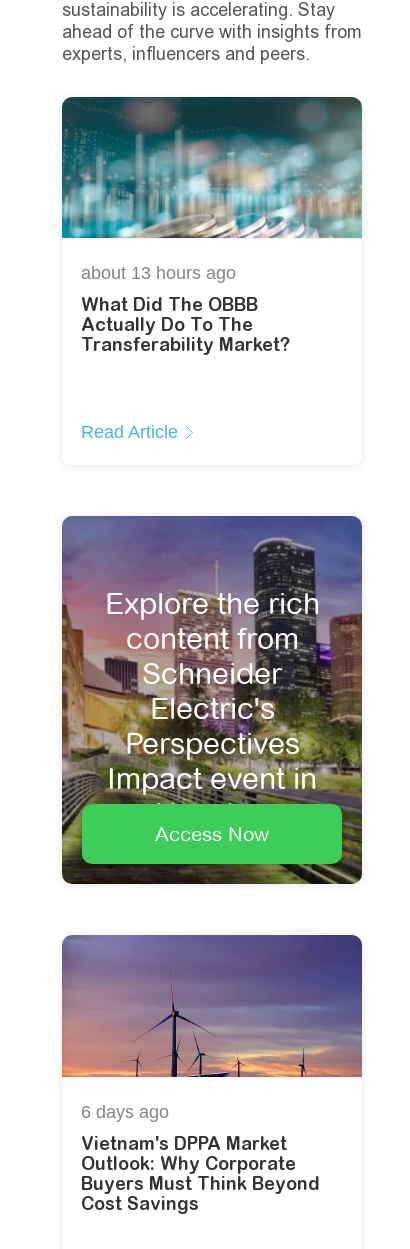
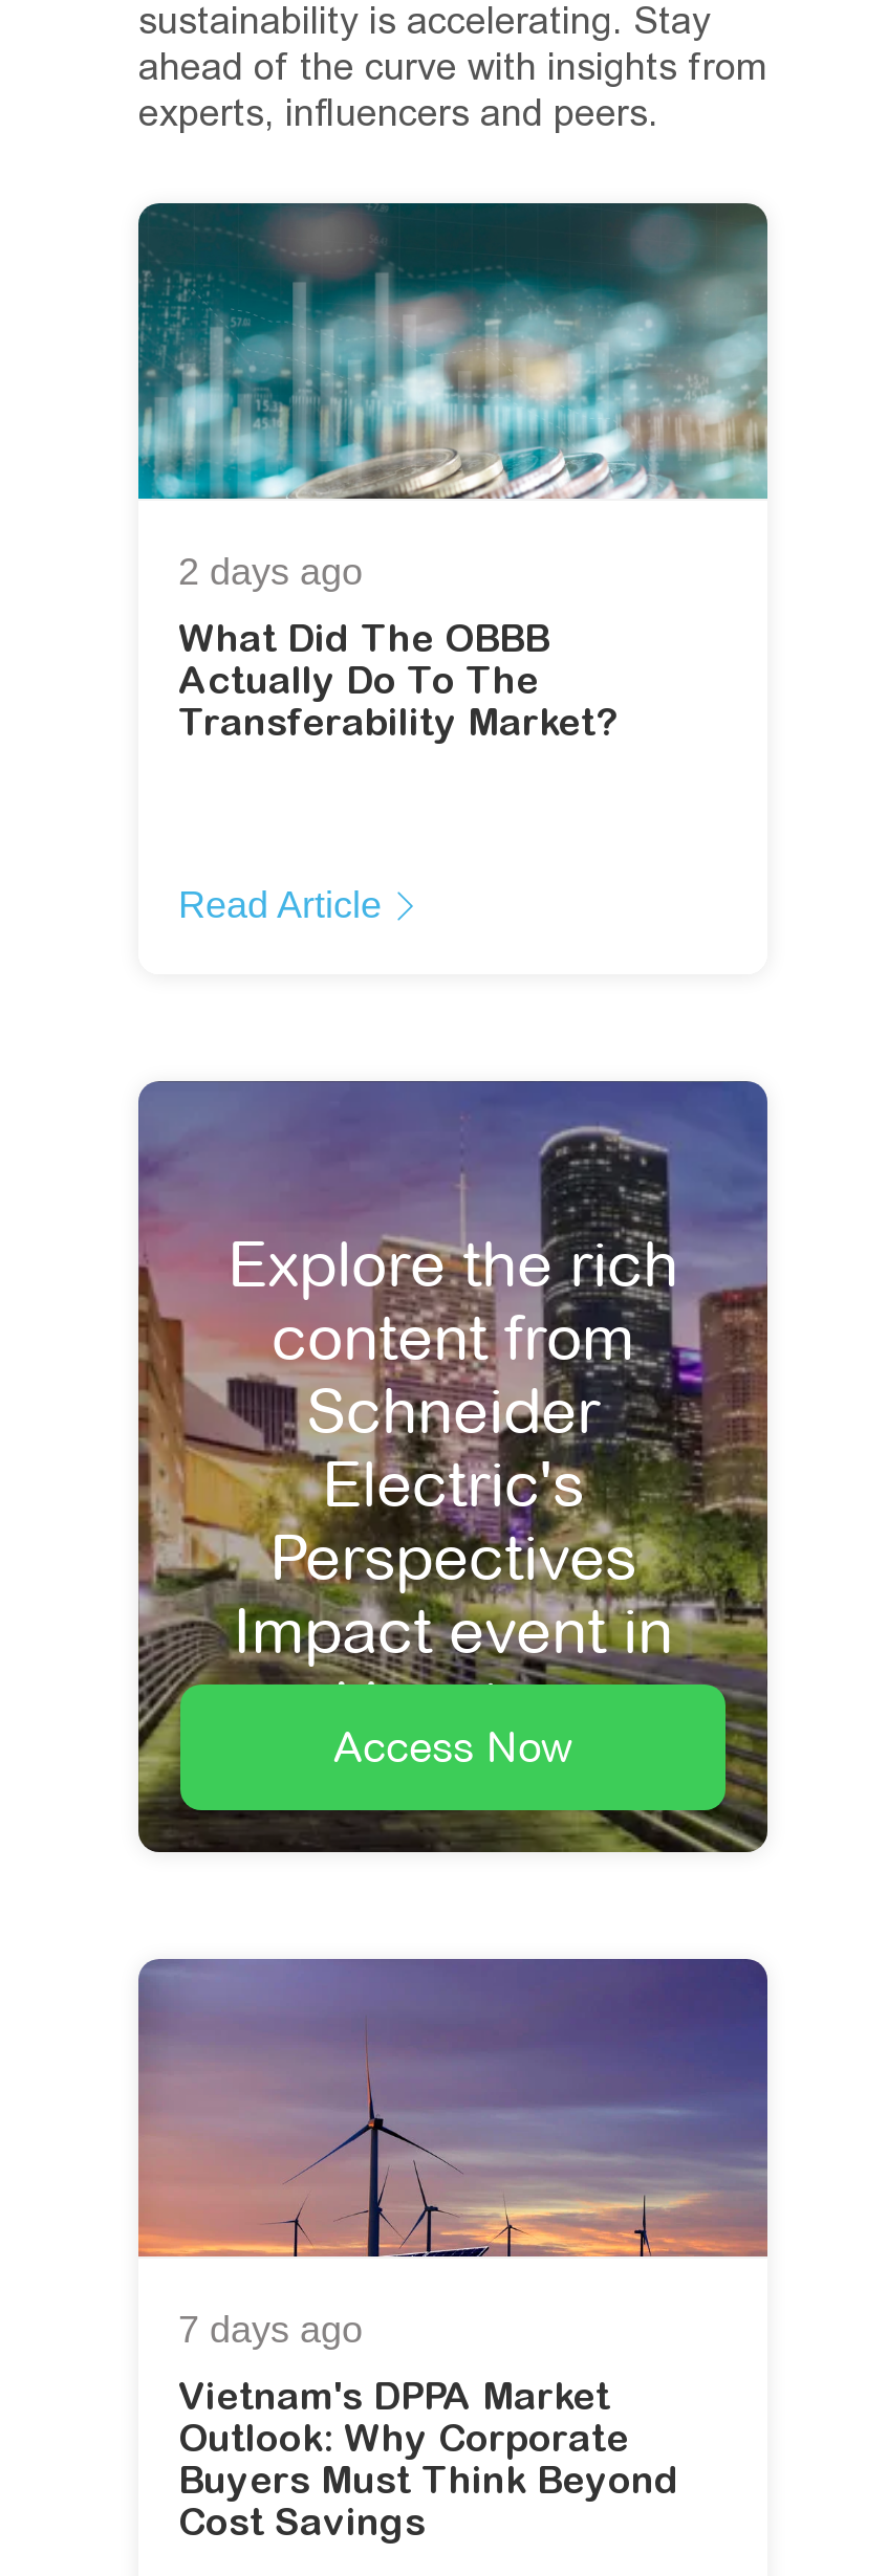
[81,263,236,283] about 13 hours ago -> [178,552,363,594] 2 days ago
[81,1102,169,1122] 6 days ago -> [178,2309,363,2351] 7 days ago

